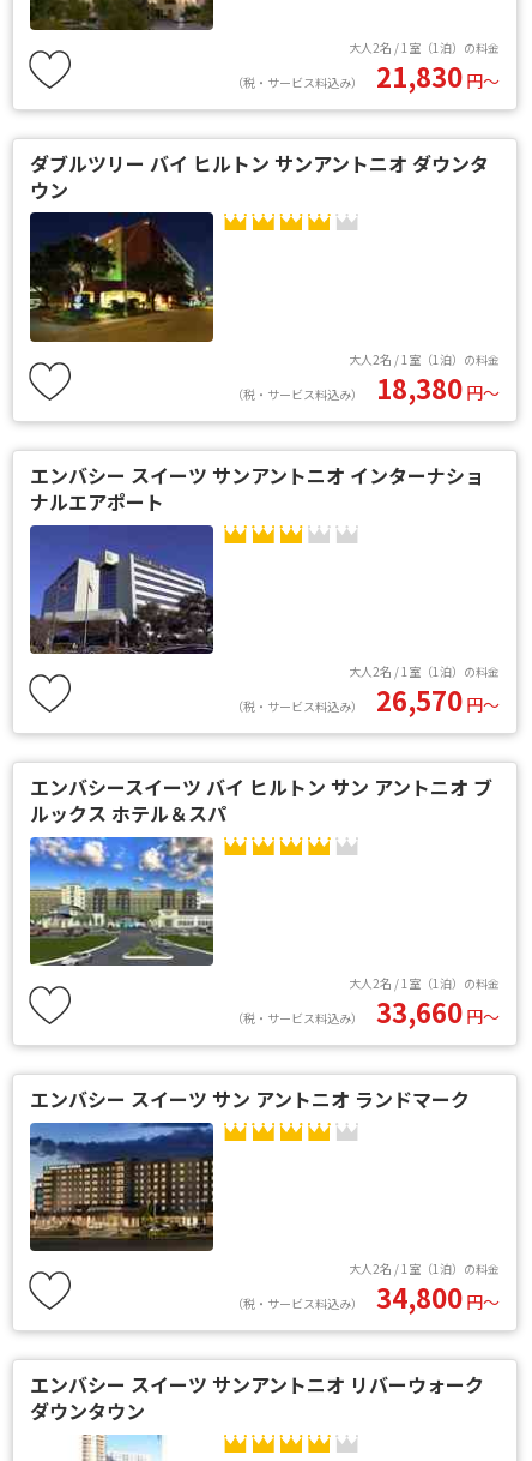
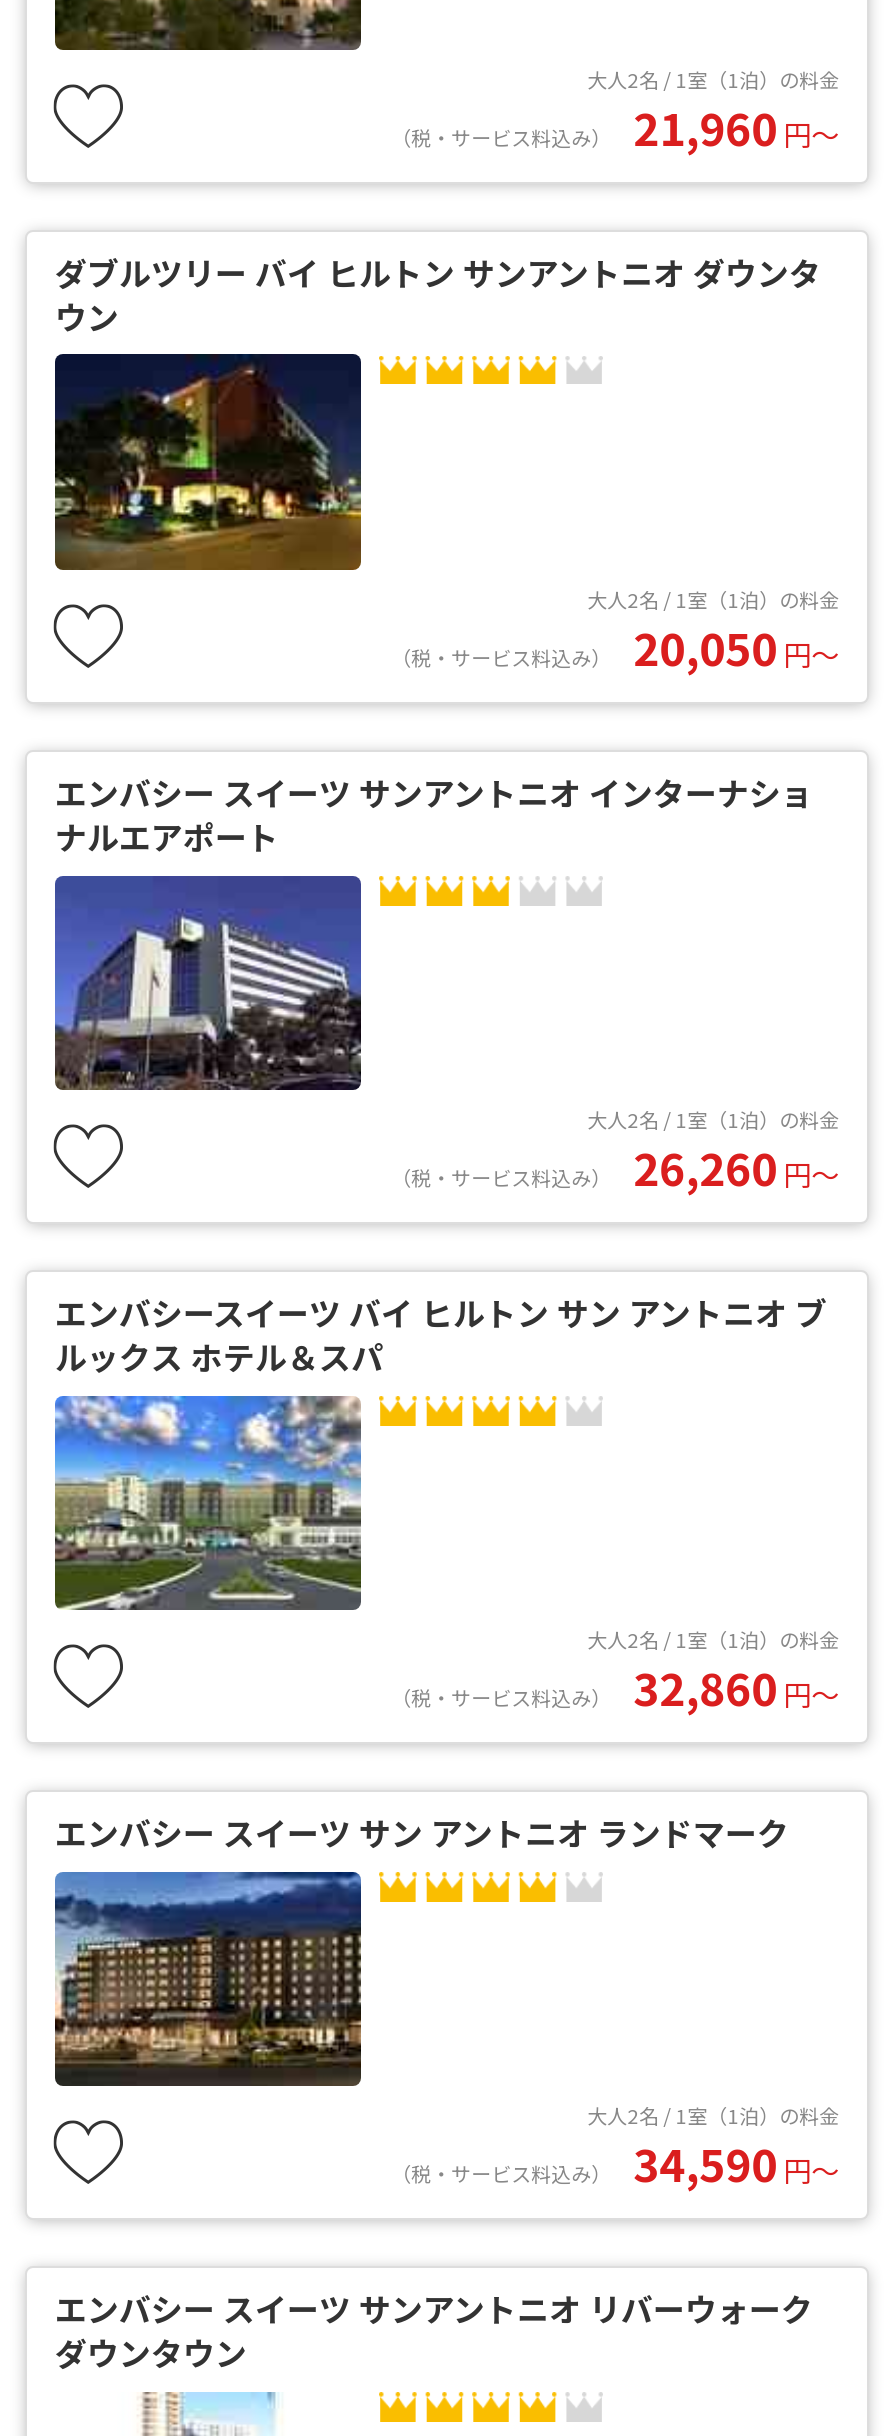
[231,56,500,94] （税・サービス料込み） 21,830 円〜 -> [391,93,839,157] （税・サービス料込み） 21,960 円〜
[231,368,500,406] （税・サービス料込み） 18,380 円〜 -> [391,614,839,678] （税・サービス料込み） 20,050 円〜
[231,680,500,718] （税・サービス料込み） 26,570 円〜 -> [391,1134,839,1198] （税・サービス料込み） 26,260 円〜
[231,992,500,1030] （税・サービス料込み） 33,660 円〜 -> [391,1654,839,1718] （税・サービス料込み） 32,860 円〜
[231,1277,500,1316] （税・サービス料込み） 34,800 円〜 -> [391,2130,839,2194] （税・サービス料込み） 34,590 円〜

